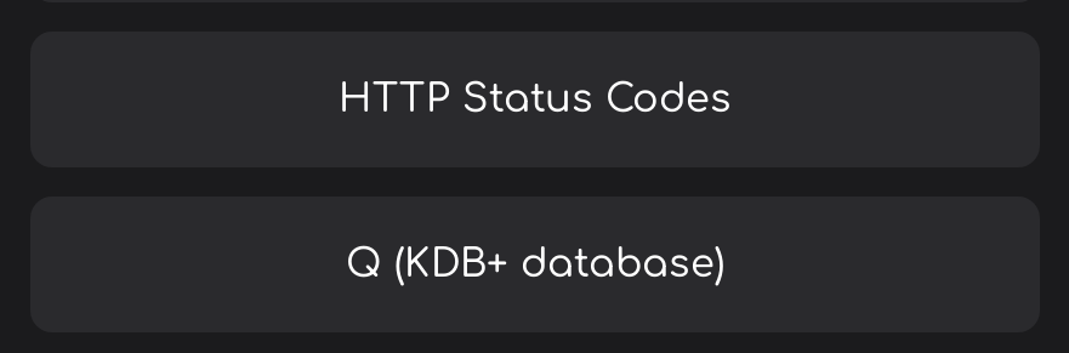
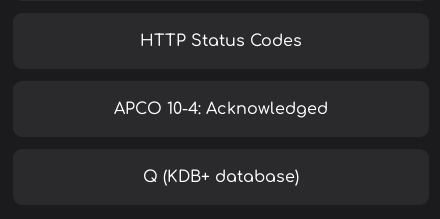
none -> [114,100,328,118] APCO 10-4: Acknowledged

